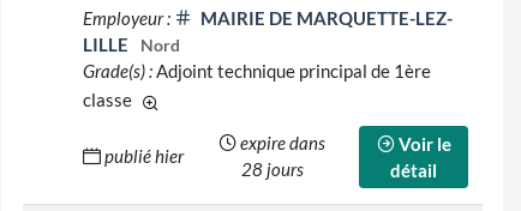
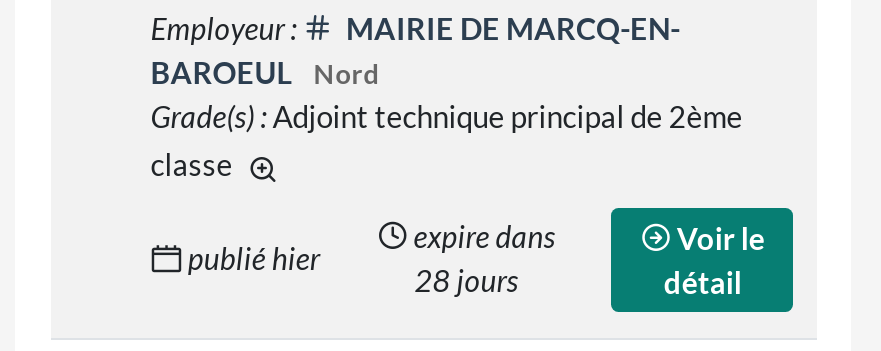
[196,7,452,29] MAIRIE DE MARQUETTE-LEZ- -> [340,10,680,46] MAIRIE DE MARCQ-EN-
[83,33,180,55] LILLE Nord -> [151,54,379,90] BAROEUL Nord
[83,60,431,81] Grade(s) : Adjoint technique principal de 1ère -> [151,98,743,134] Grade(s) : Adjoint technique principal de 2ème

